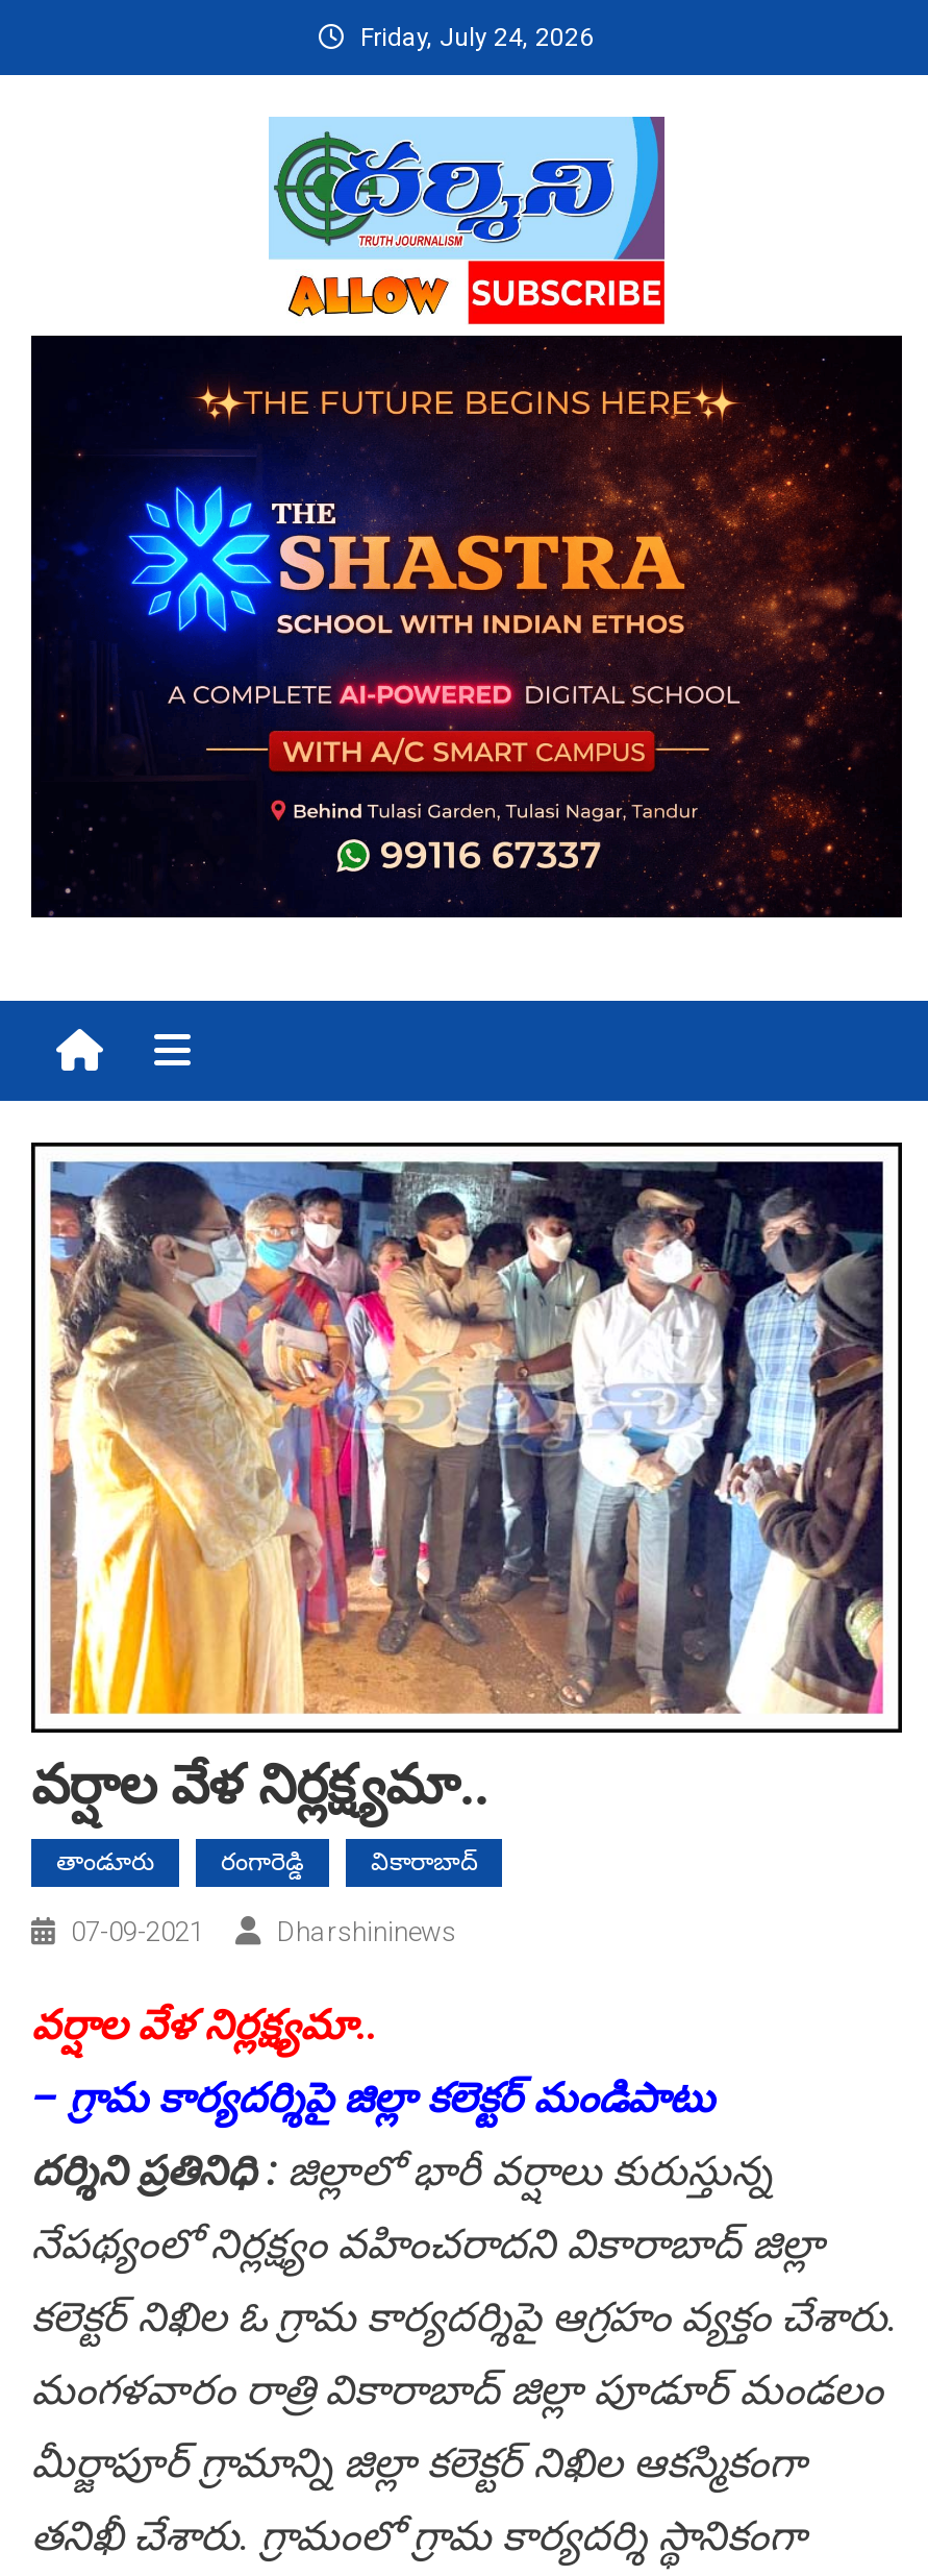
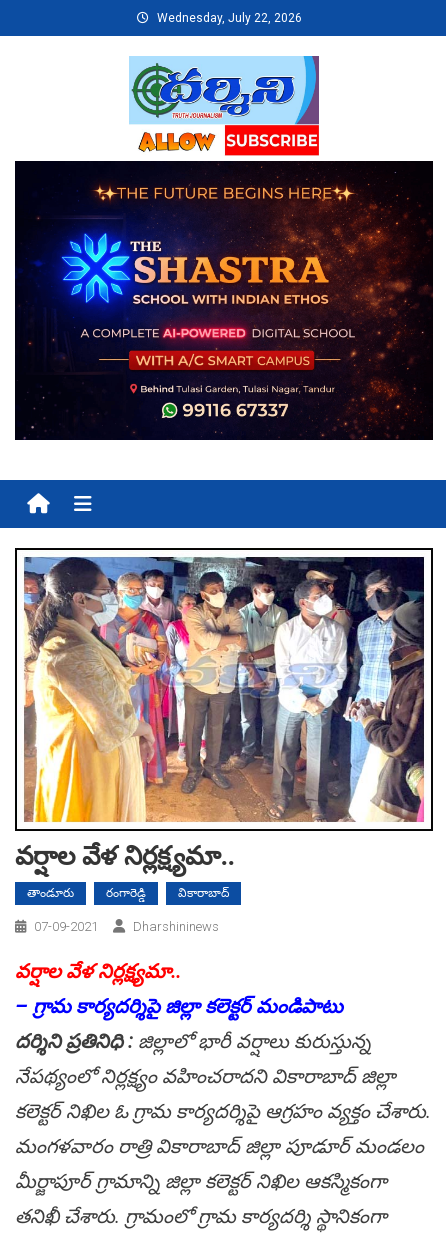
[360,23,594,52] Friday, July 24, 2026 -> [156,11,301,25] Wednesday, July 22, 2026

